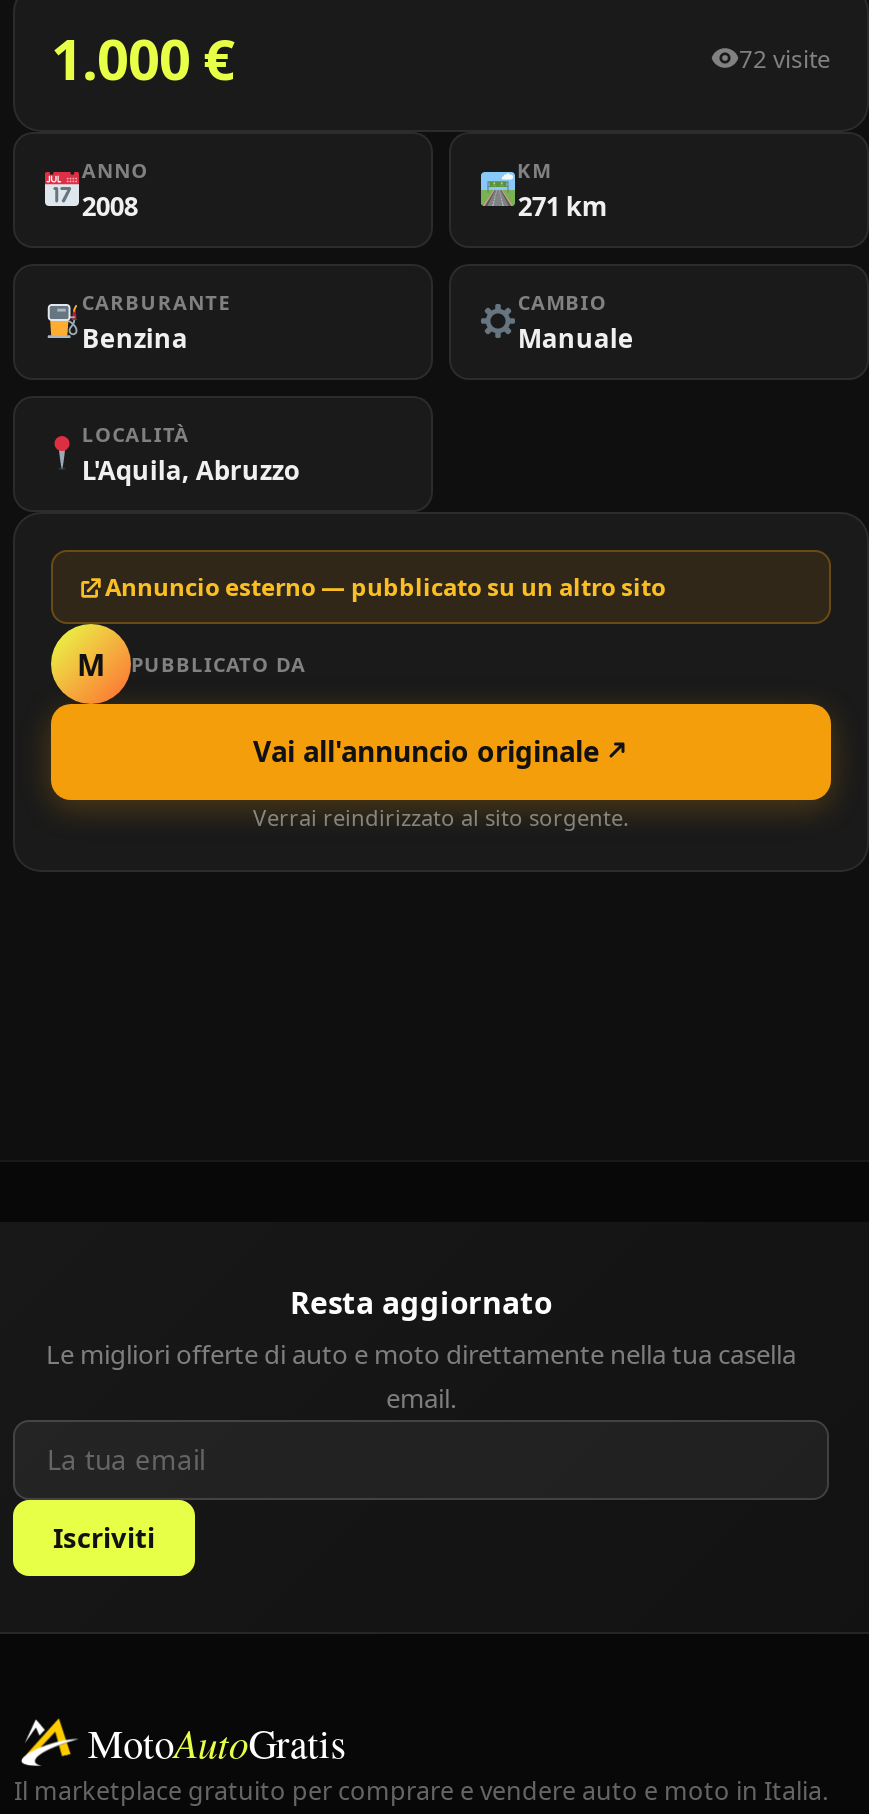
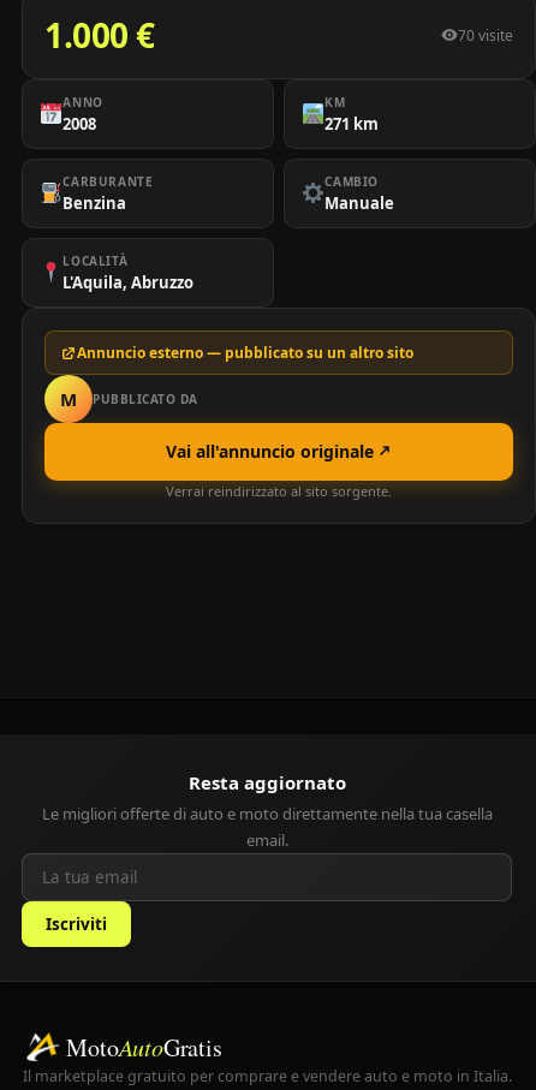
[739,41,831,75] 72 visite -> [458,25,513,45] 70 visite

